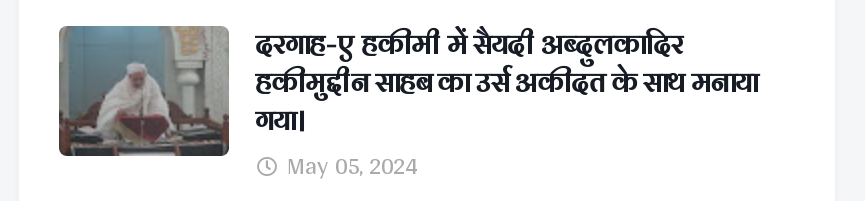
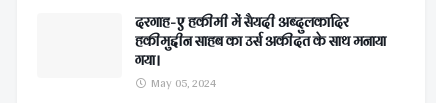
[57,24,231,158] [image] -> none

